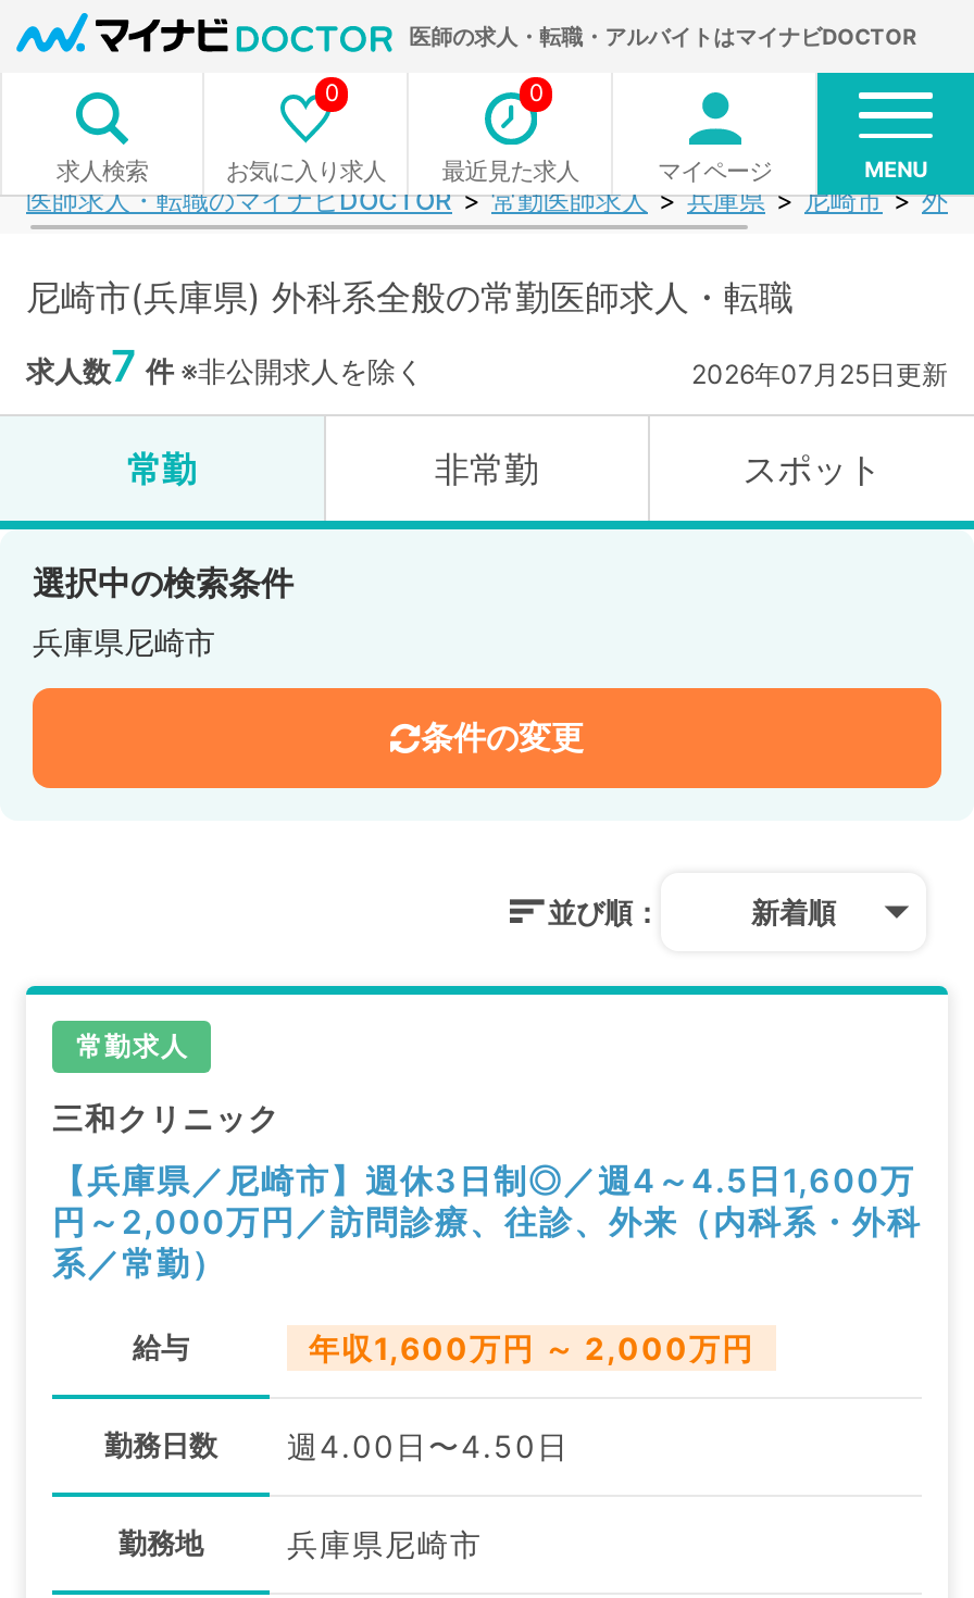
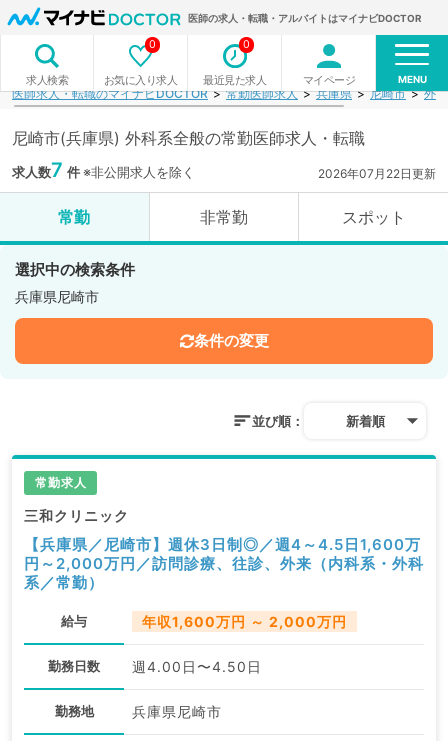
[691,358,948,390] 2026年07月25日更新 -> [318,166,436,181] 2026年07月22日更新

